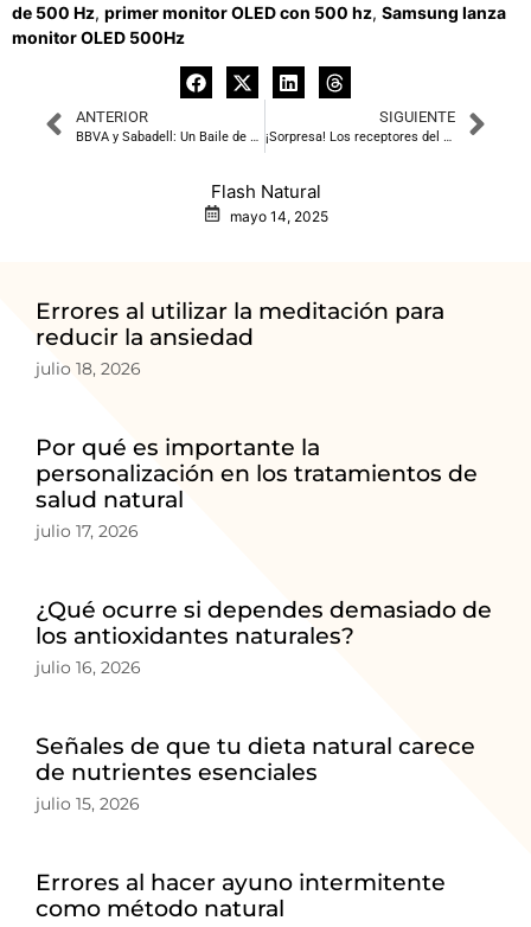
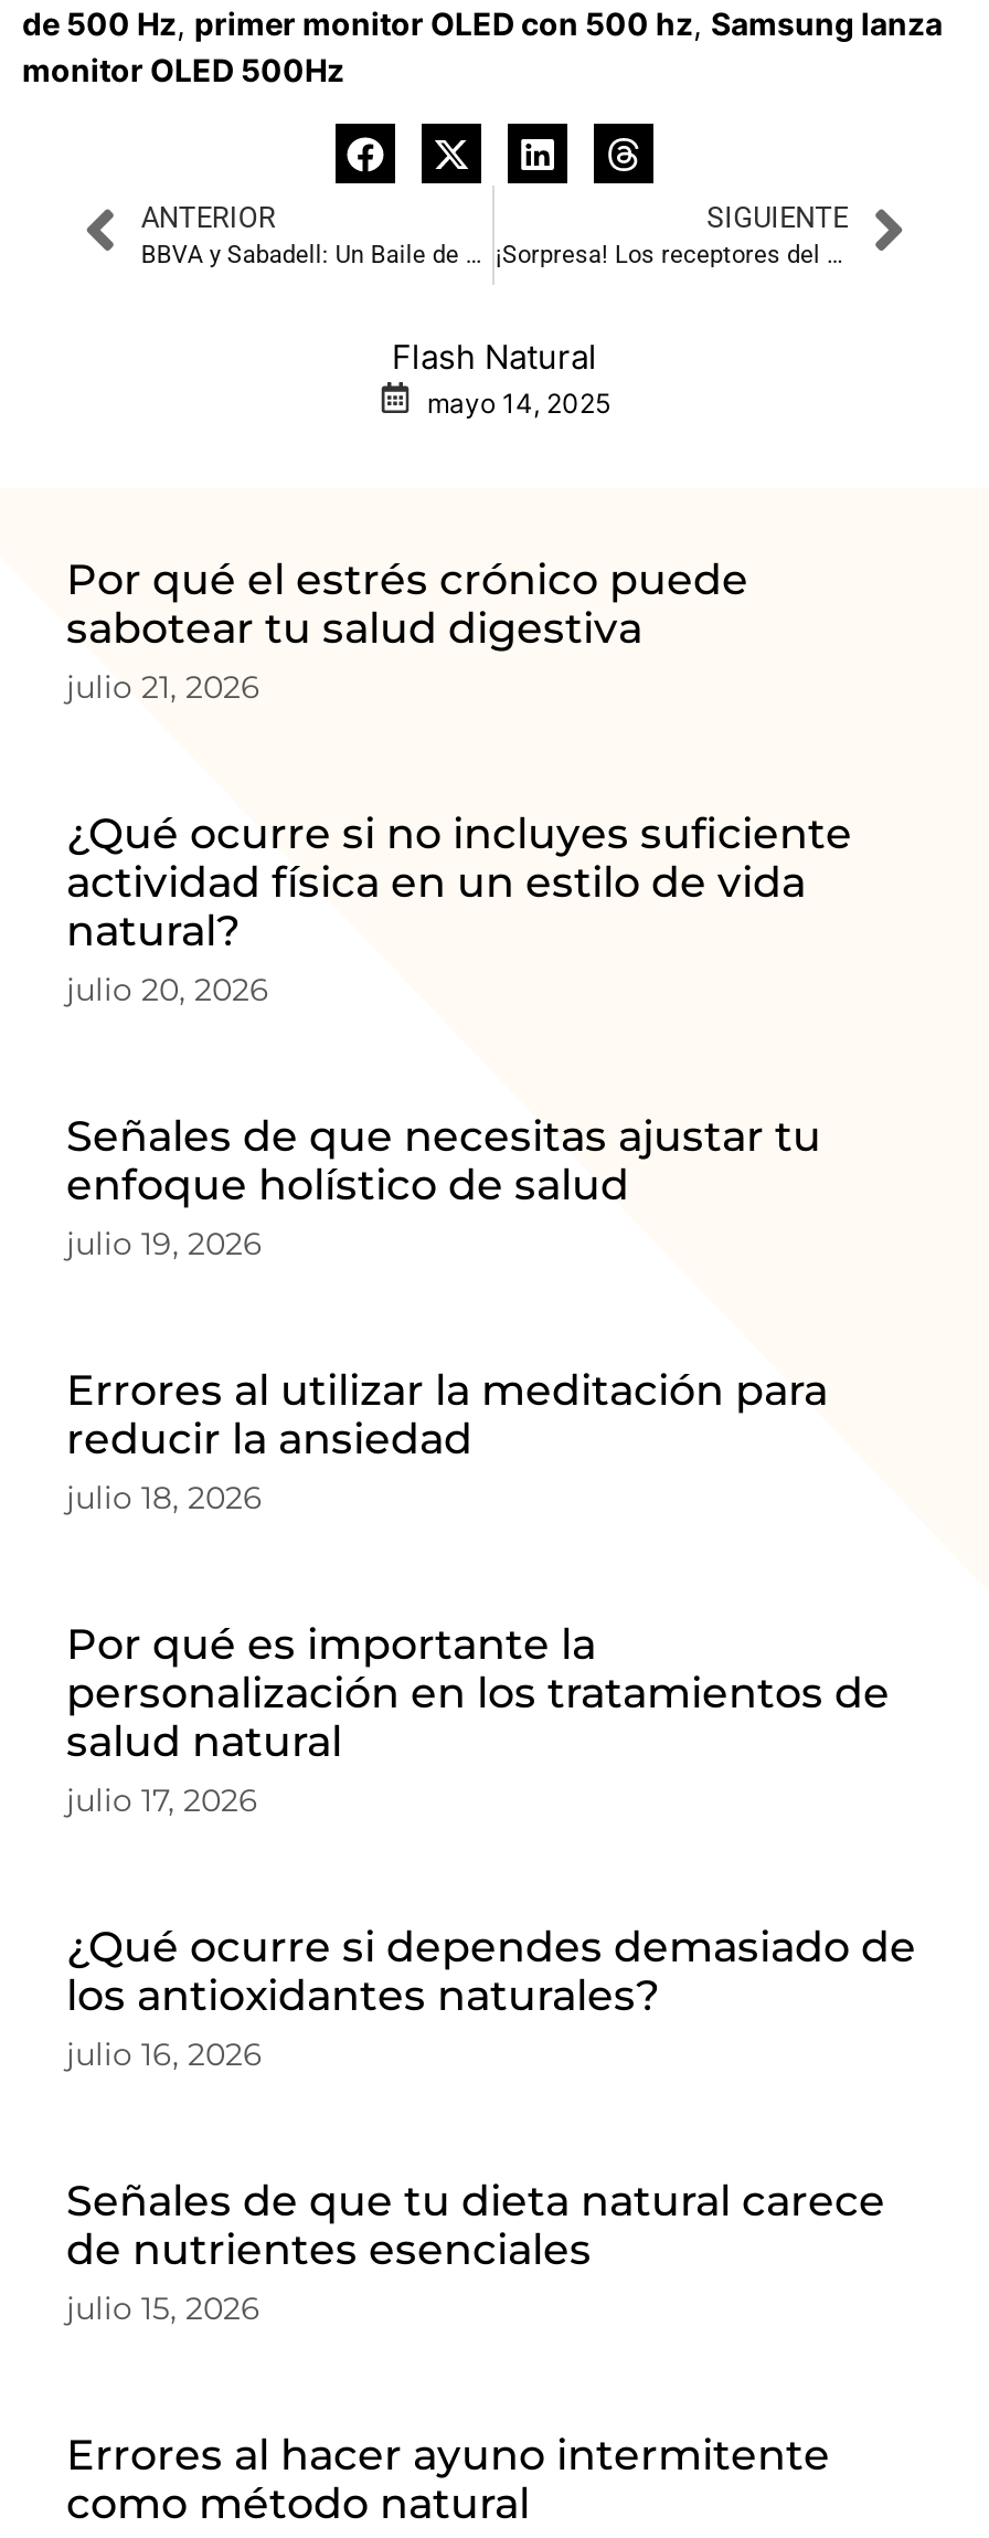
none -> [66,555,852,1264] Por qué el estrés crónico puede | sabotear tu salud digestiva | julio 21, 2026 | ¿Qué ocurre si no incluyes suficiente | actividad física en un estilo de vida | natural? | julio 20, 2026 | Señales de que necesitas ajustar tu | enfoque holístico de salud | julio 19, 2026

